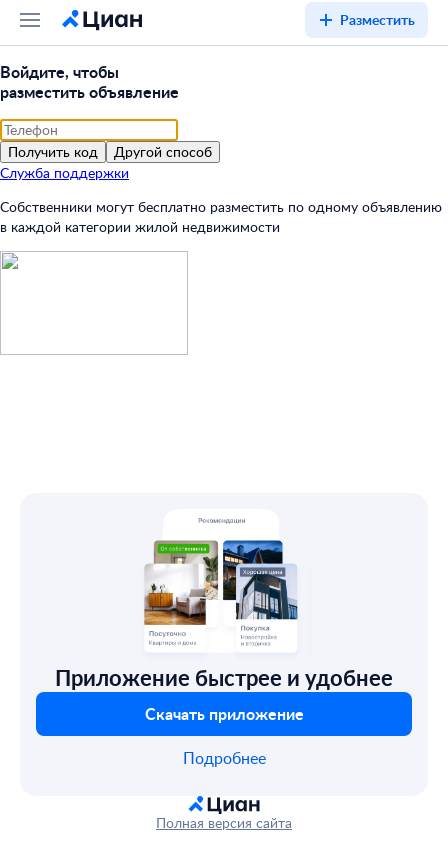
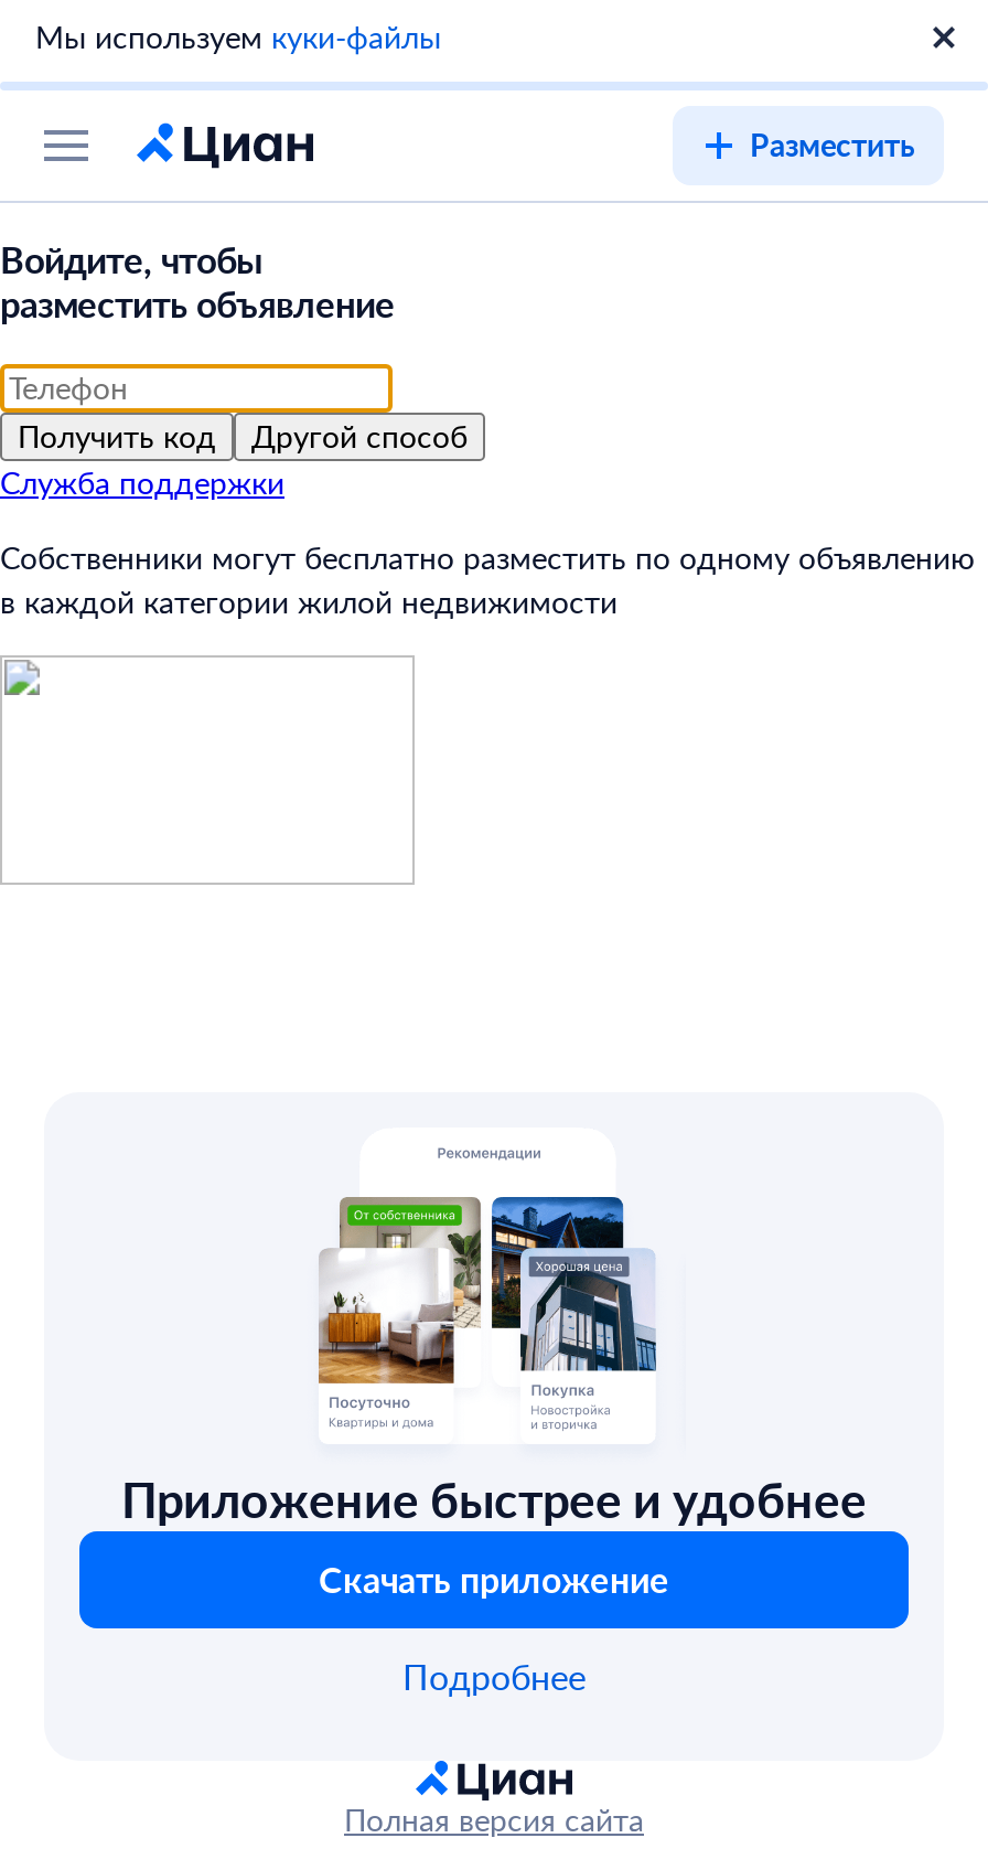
none -> [35,15,441,57] Мы используем куки-файлы
moved [0,10,442,236] -> [0,124,975,622]: Разместить | Войдите, чтобы | разместить объявление | Получить код | Другой способ | Служба поддержки | Собственники могут бесплатно разместить по одному объявлению | в каждой категории жилой недвижимости

